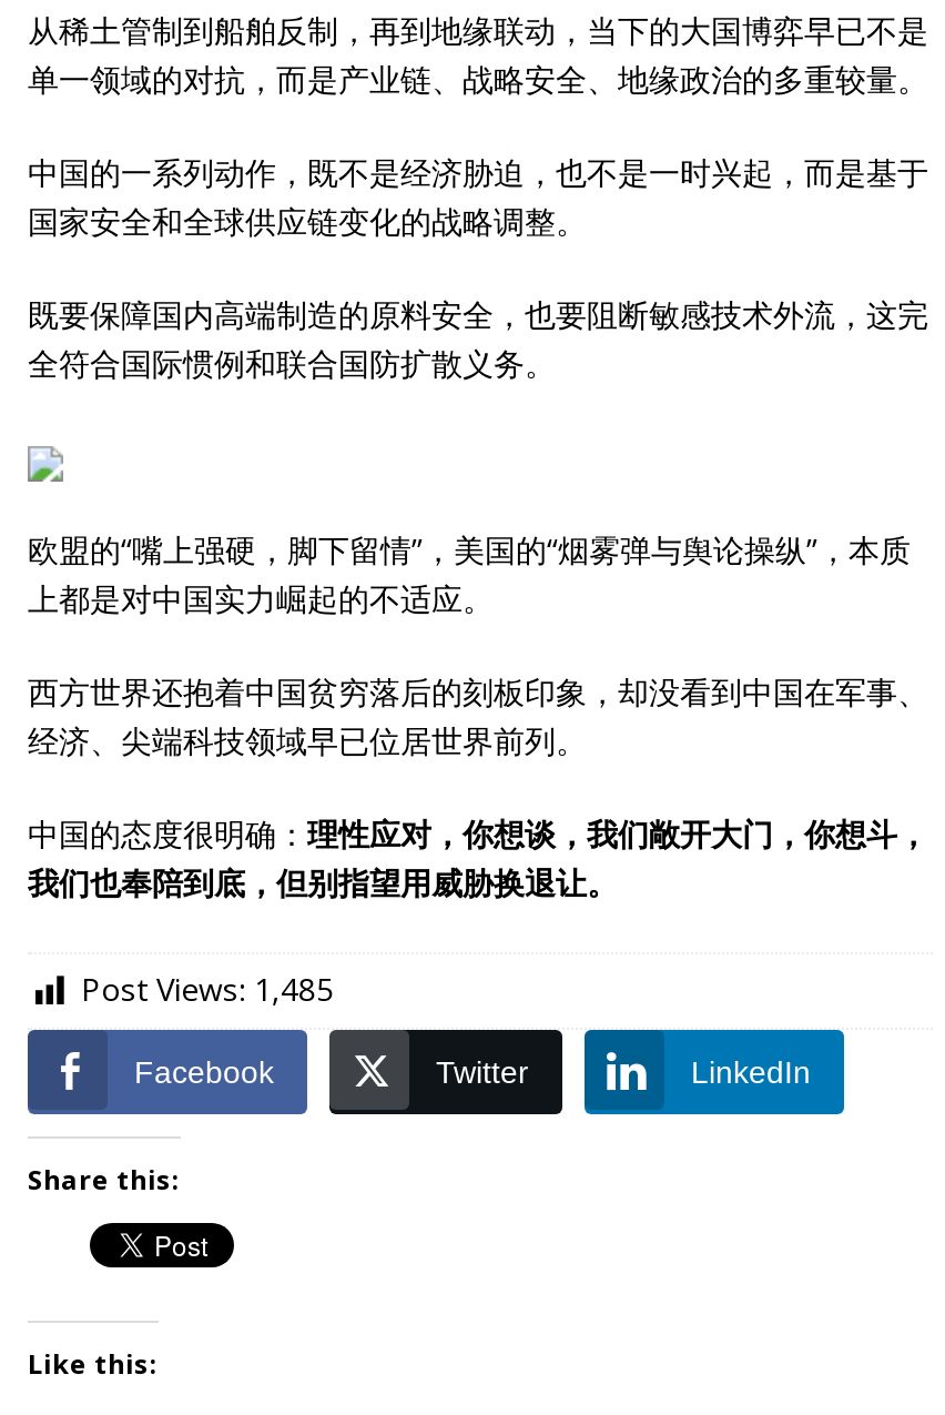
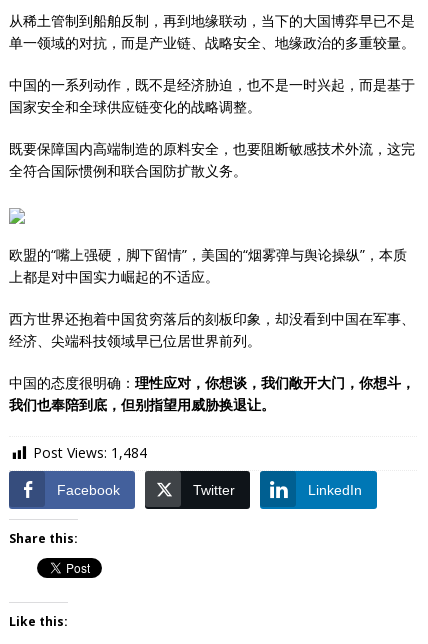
[81,968,334,1011] Post Views: 1,485 -> [33,443,147,462] Post Views: 1,484

